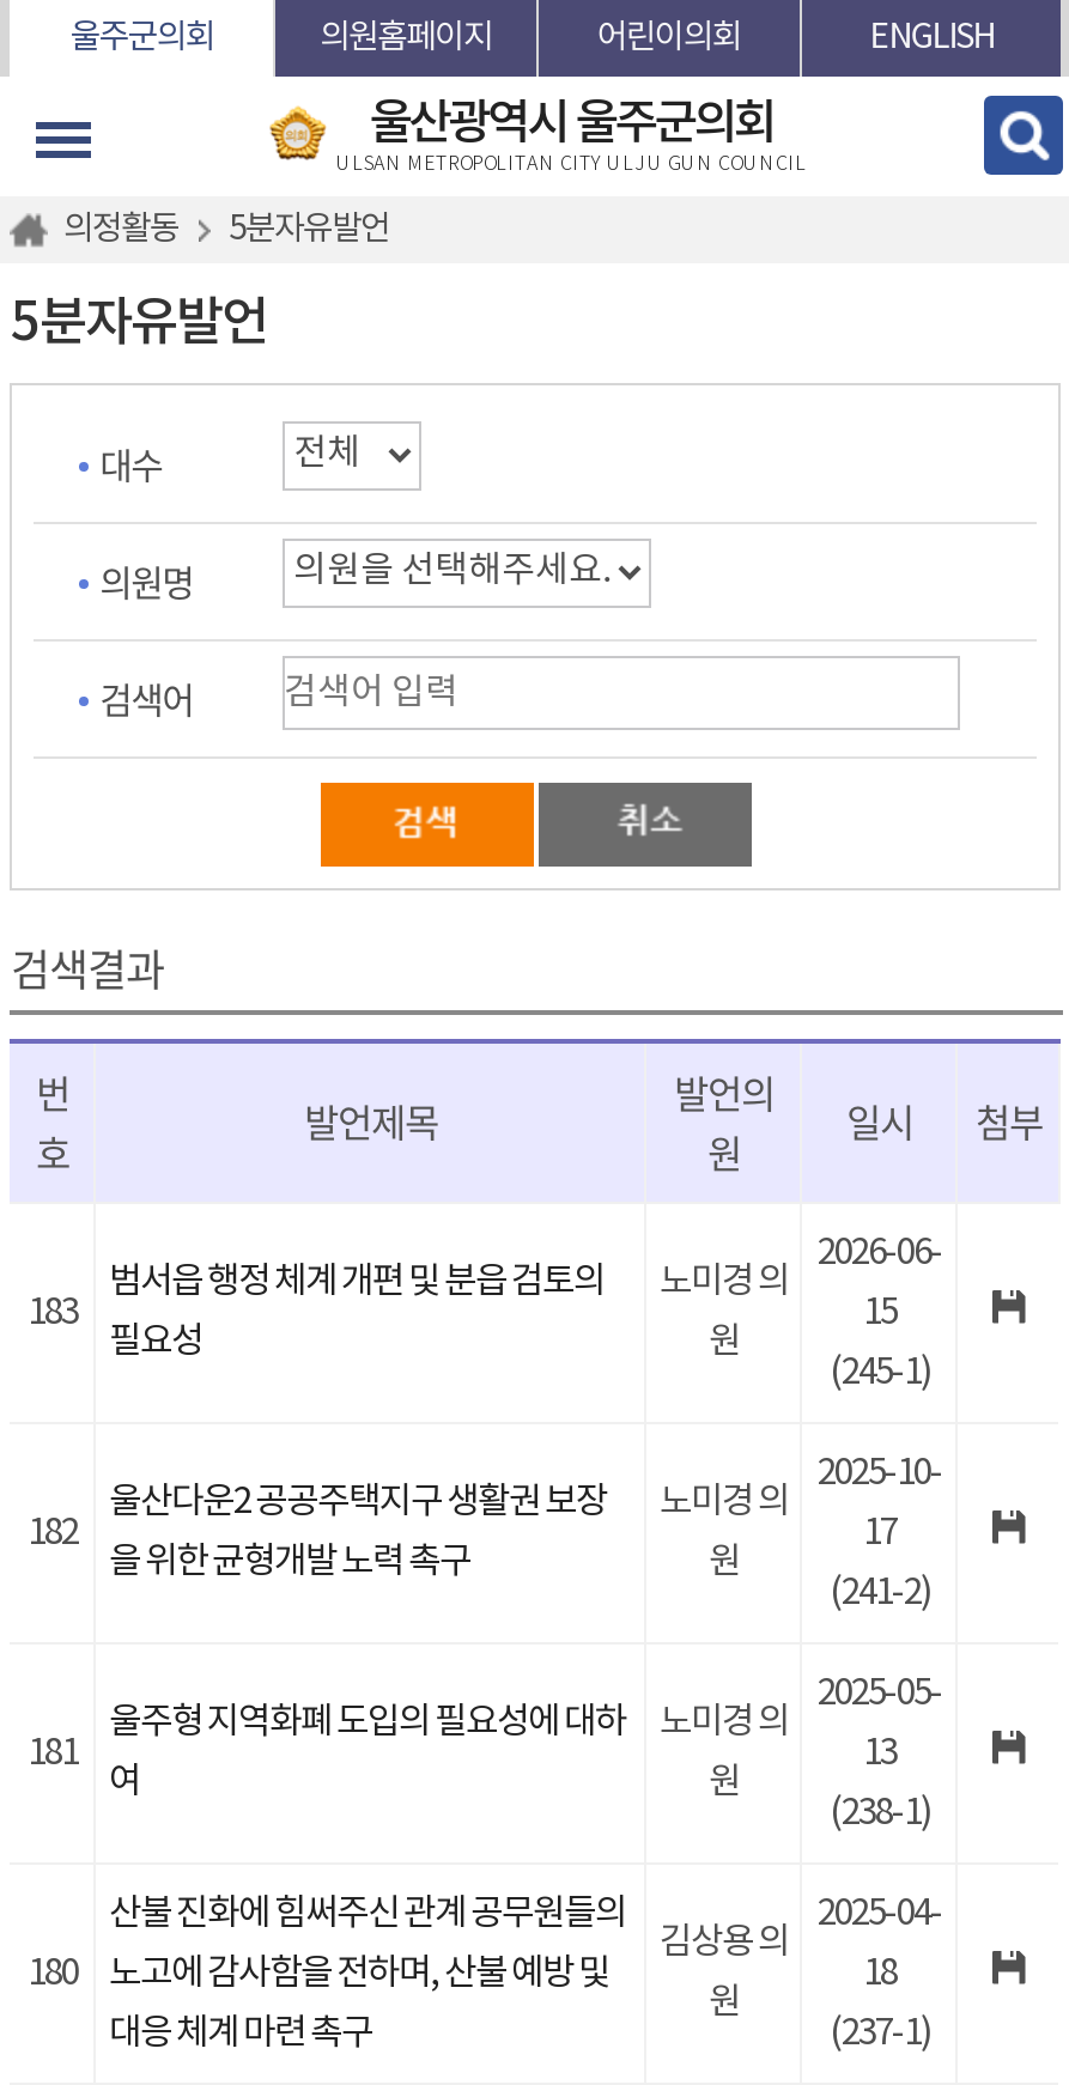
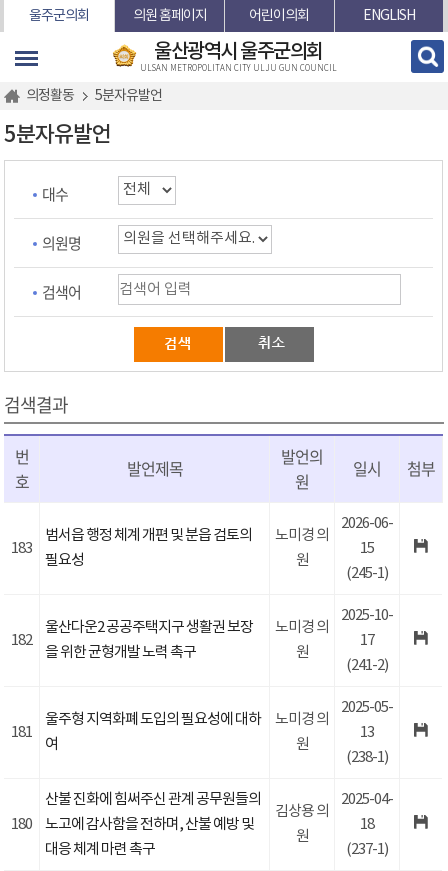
[320,19,492,57] 의원홈페이지 -> [133,8,207,24] 의원 홈페이지

